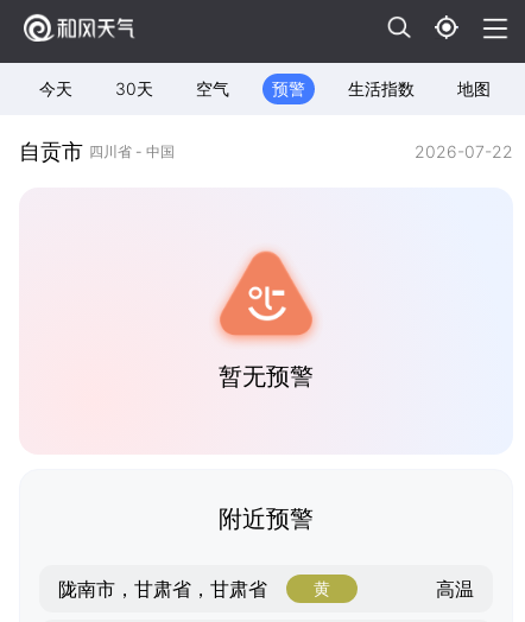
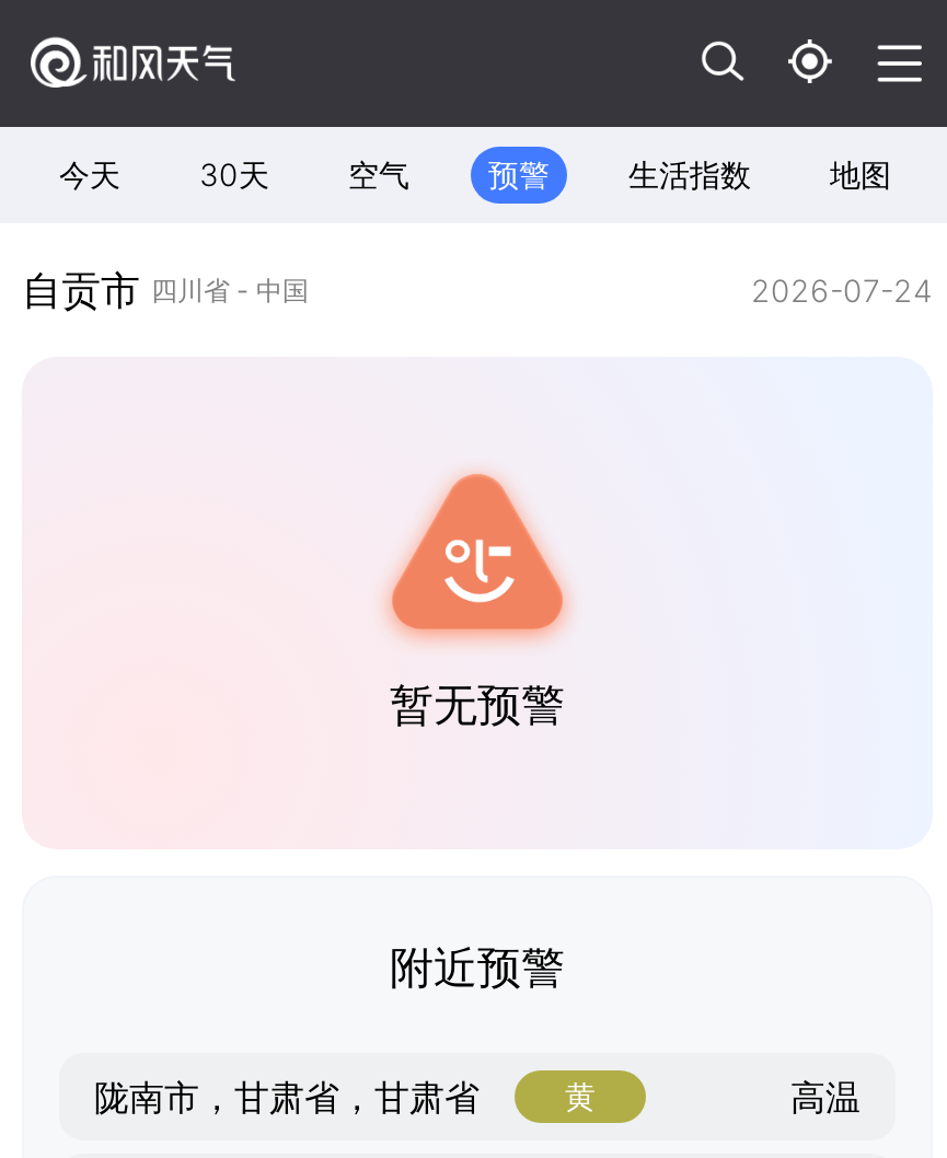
[415,141,513,161] 2026-07-22 -> [751,271,933,308] 2026-07-24

